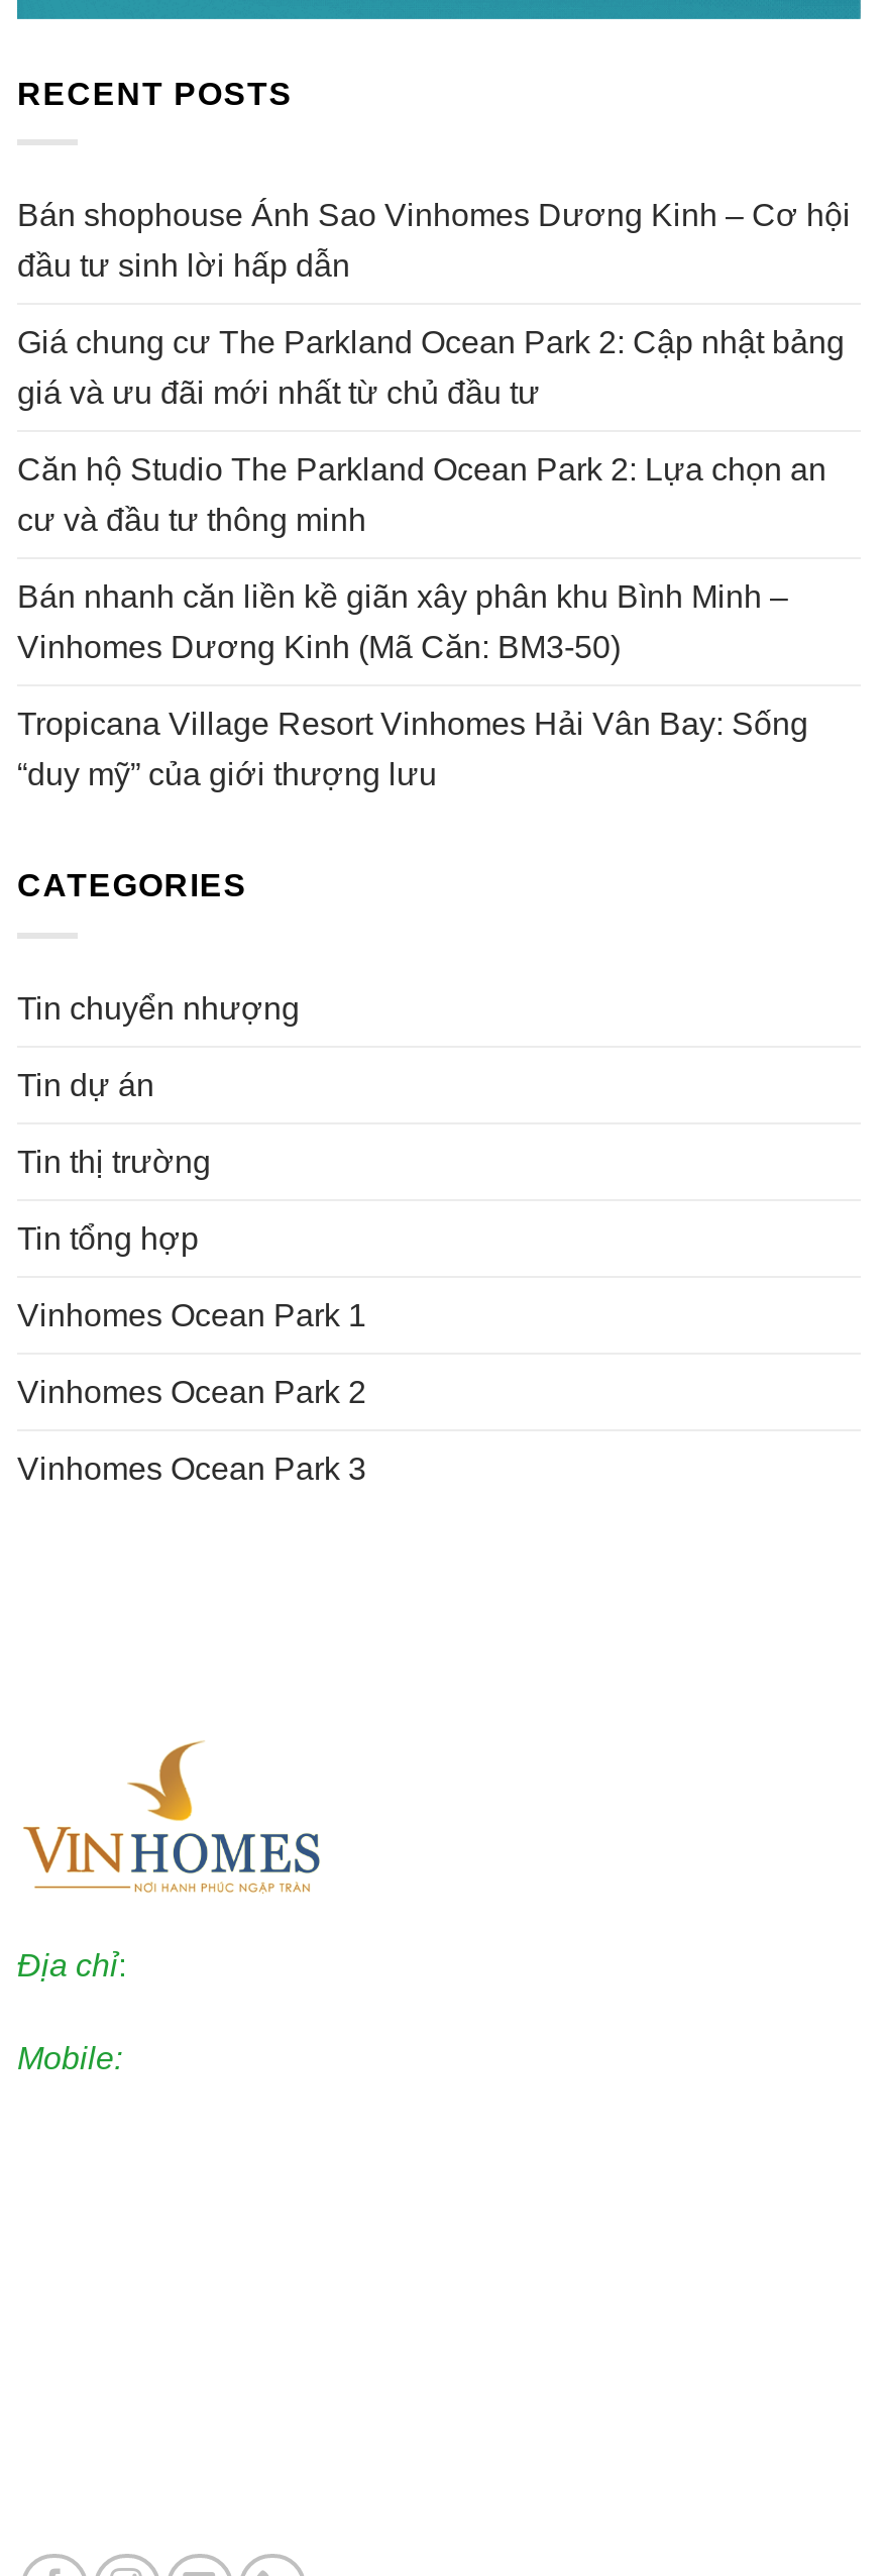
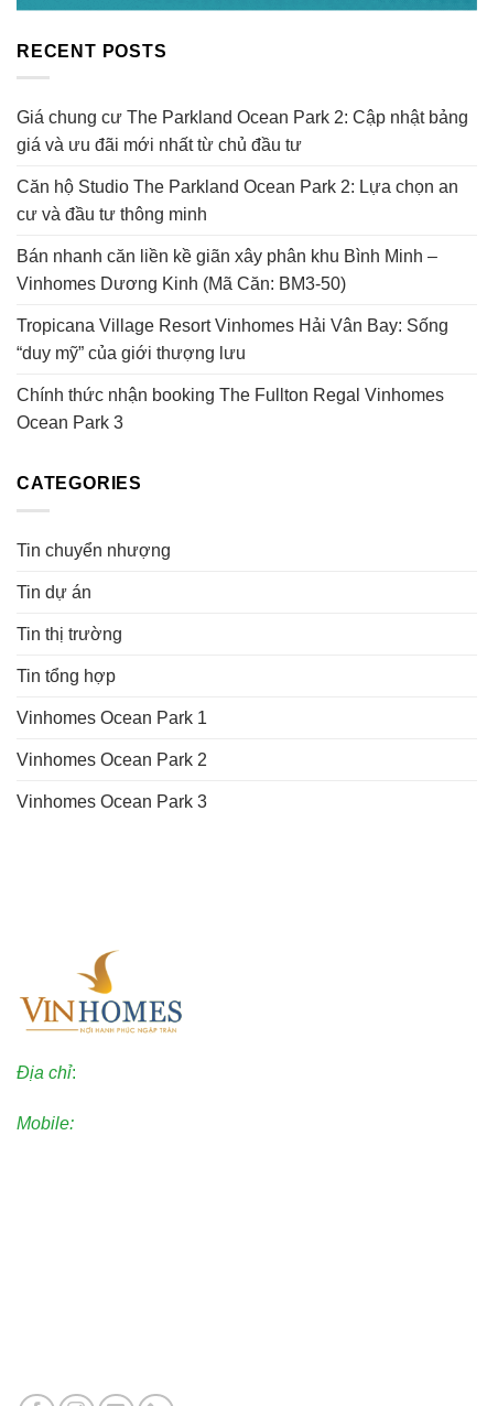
[17,198,851,283] Bán shophouse Ánh Sao Vinhomes Dương Kinh – Cơ hội | đầu tư sinh lời hấp dẫn -> none
moved [17,325,845,791] -> [17,108,468,363]: Giá chung cư The Parkland Ocean Park 2: Cập nhật bảng | giá và ưu đãi mới nhất từ chủ đầu tư | Căn hộ Studio The Parkland Ocean Park 2: Lựa chọn an | cư và đầu tư thông minh | Bán nhanh căn liền kề giãn xây phân khu Bình Minh – | Vinhomes Dương Kinh (Mã Căn: BM3-50) | Tropicana Village Resort Vinhomes Hải Vân Bay: Sống | “duy mỹ” của giới thượng lưu
none -> [17,386,444,432] Chính thức nhận booking The Fullton Regal Vinhomes | Ocean Park 3

